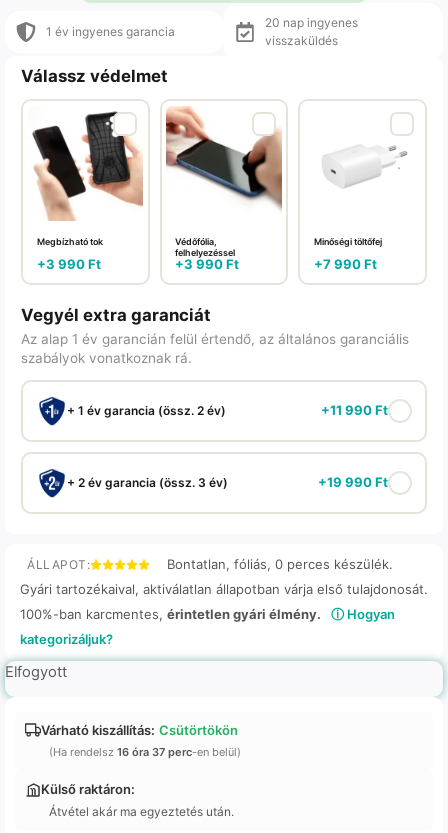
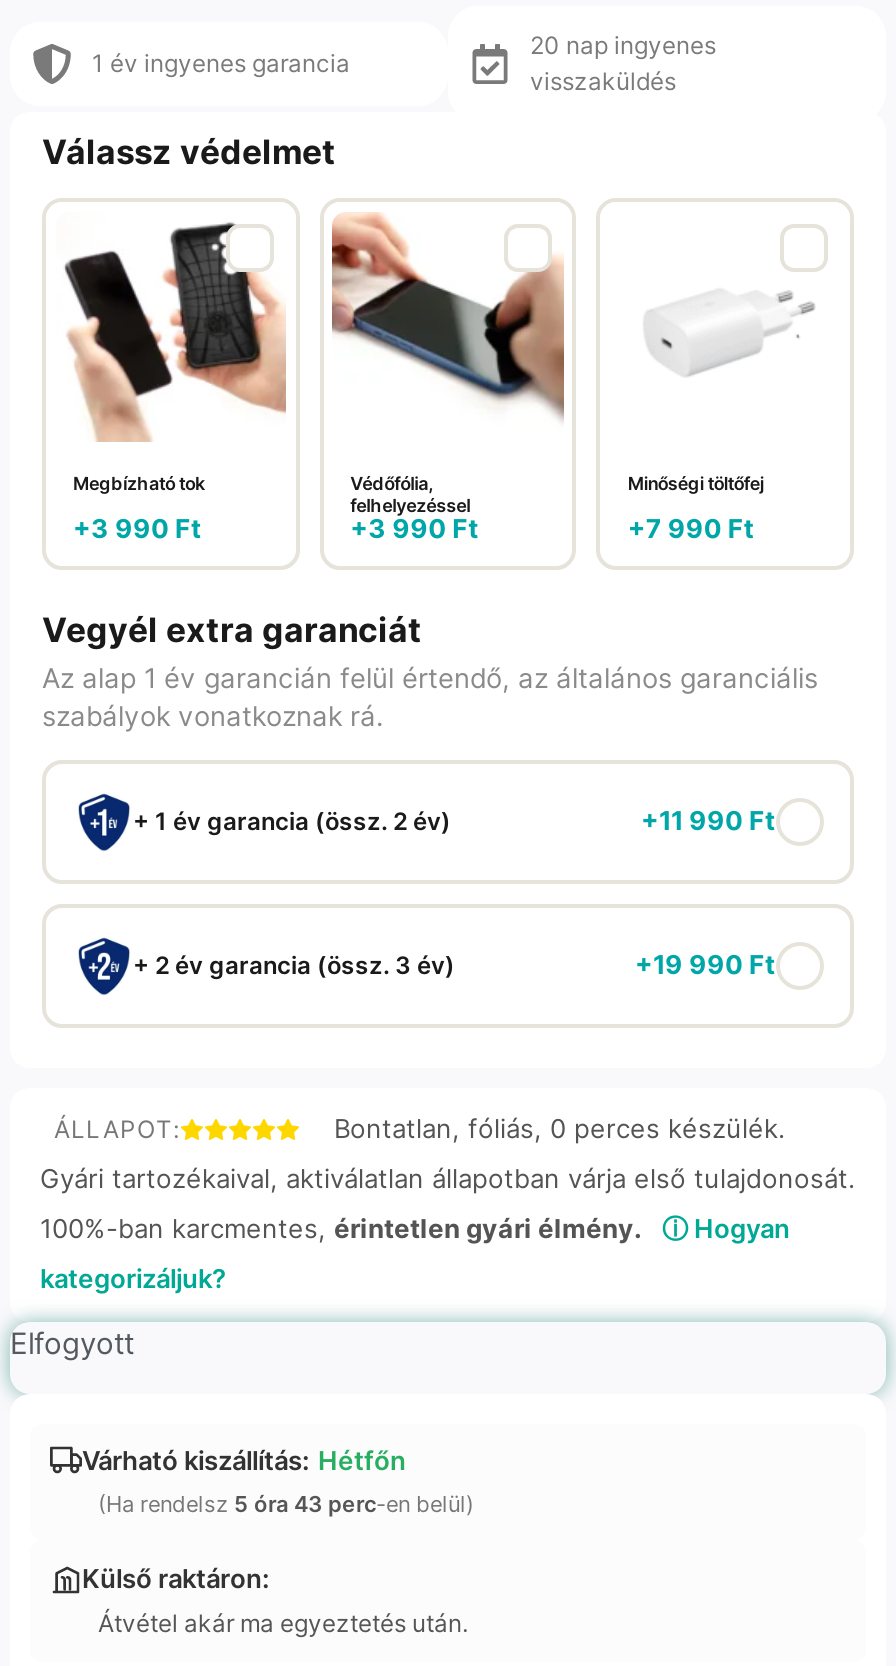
[41,722,238,738] Várható kiszállítás: Csütörtökön -> [82,1445,406,1477] Várható kiszállítás: Hétfőn
[49,745,241,759] (Ha rendelsz 16 óra 37 perc-en belül) -> [98,1491,474,1519] (Ha rendelsz 5 óra 43 perc-en belül)

